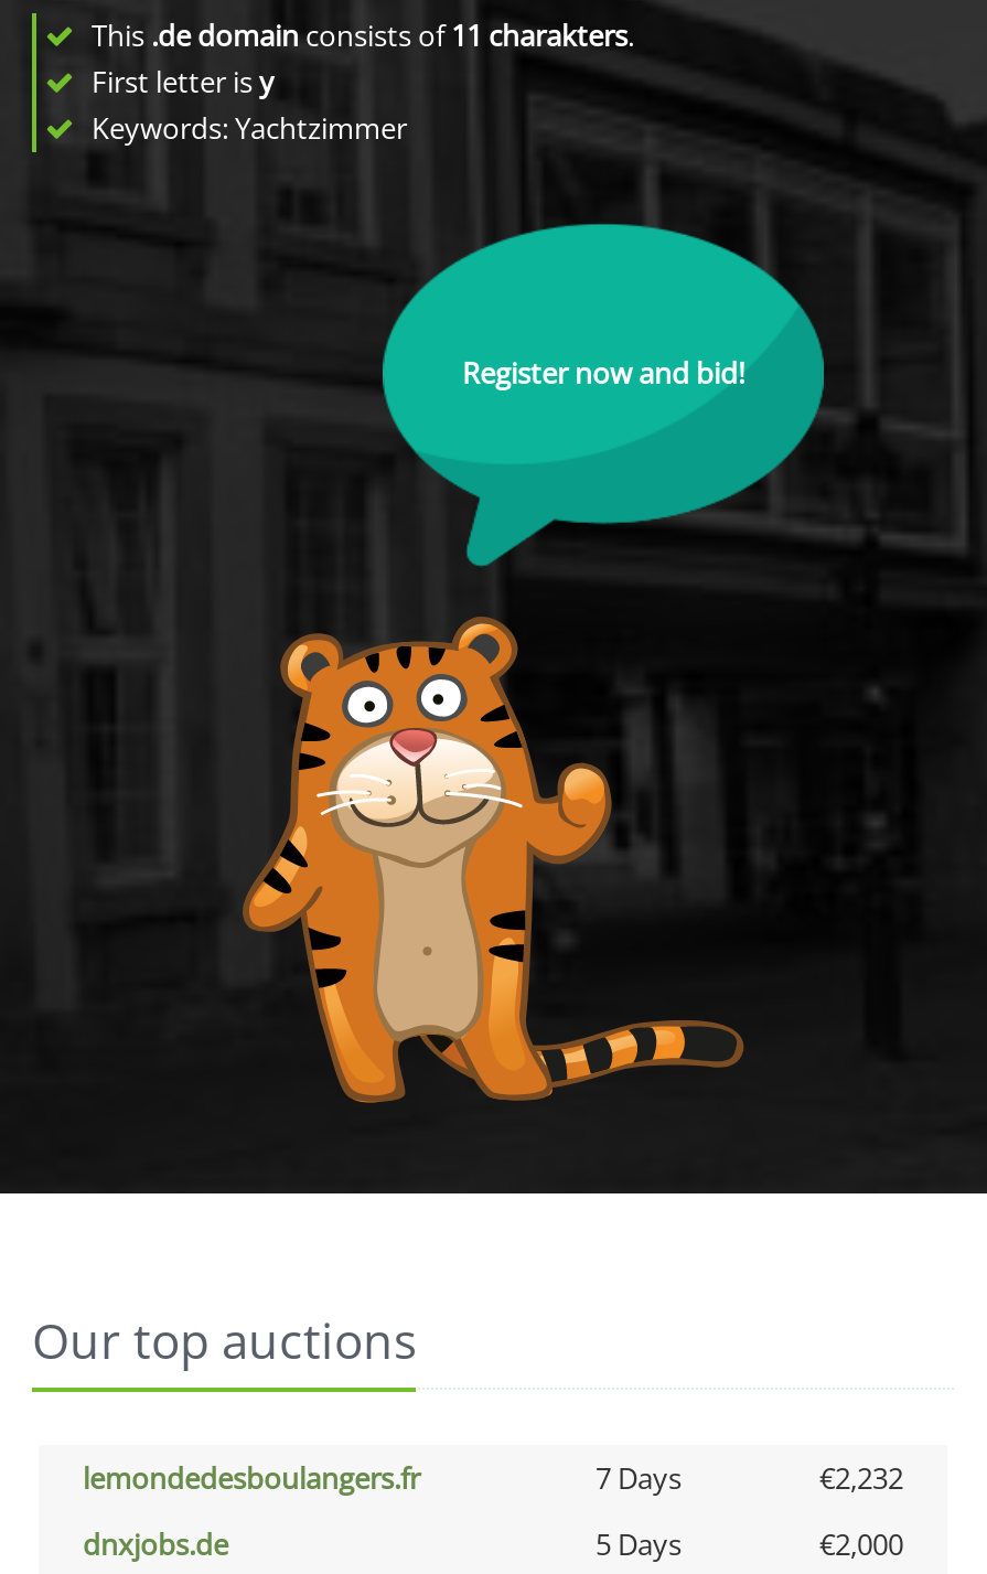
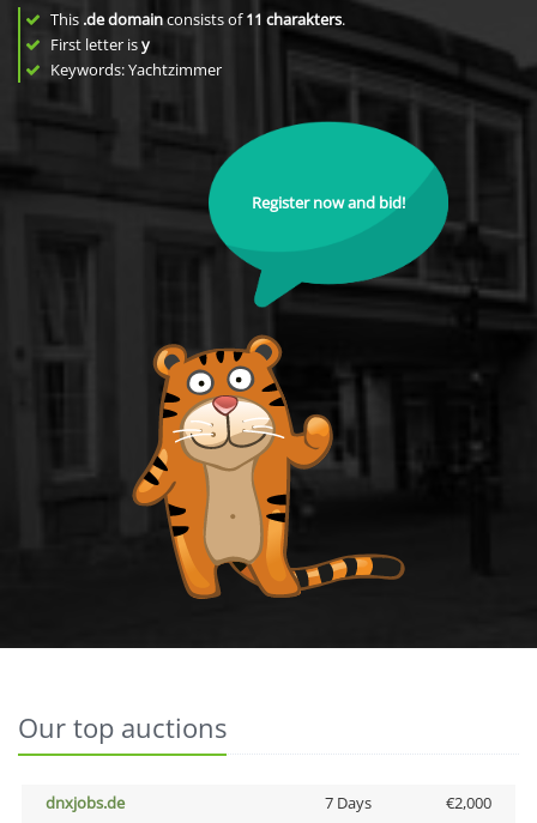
[83,1458,903,1498] lemondedesboulangers.fr | 7 Days | €2,232 -> none
[596,1524,682,1564] 5 Days -> [324,792,371,813] 7 Days

